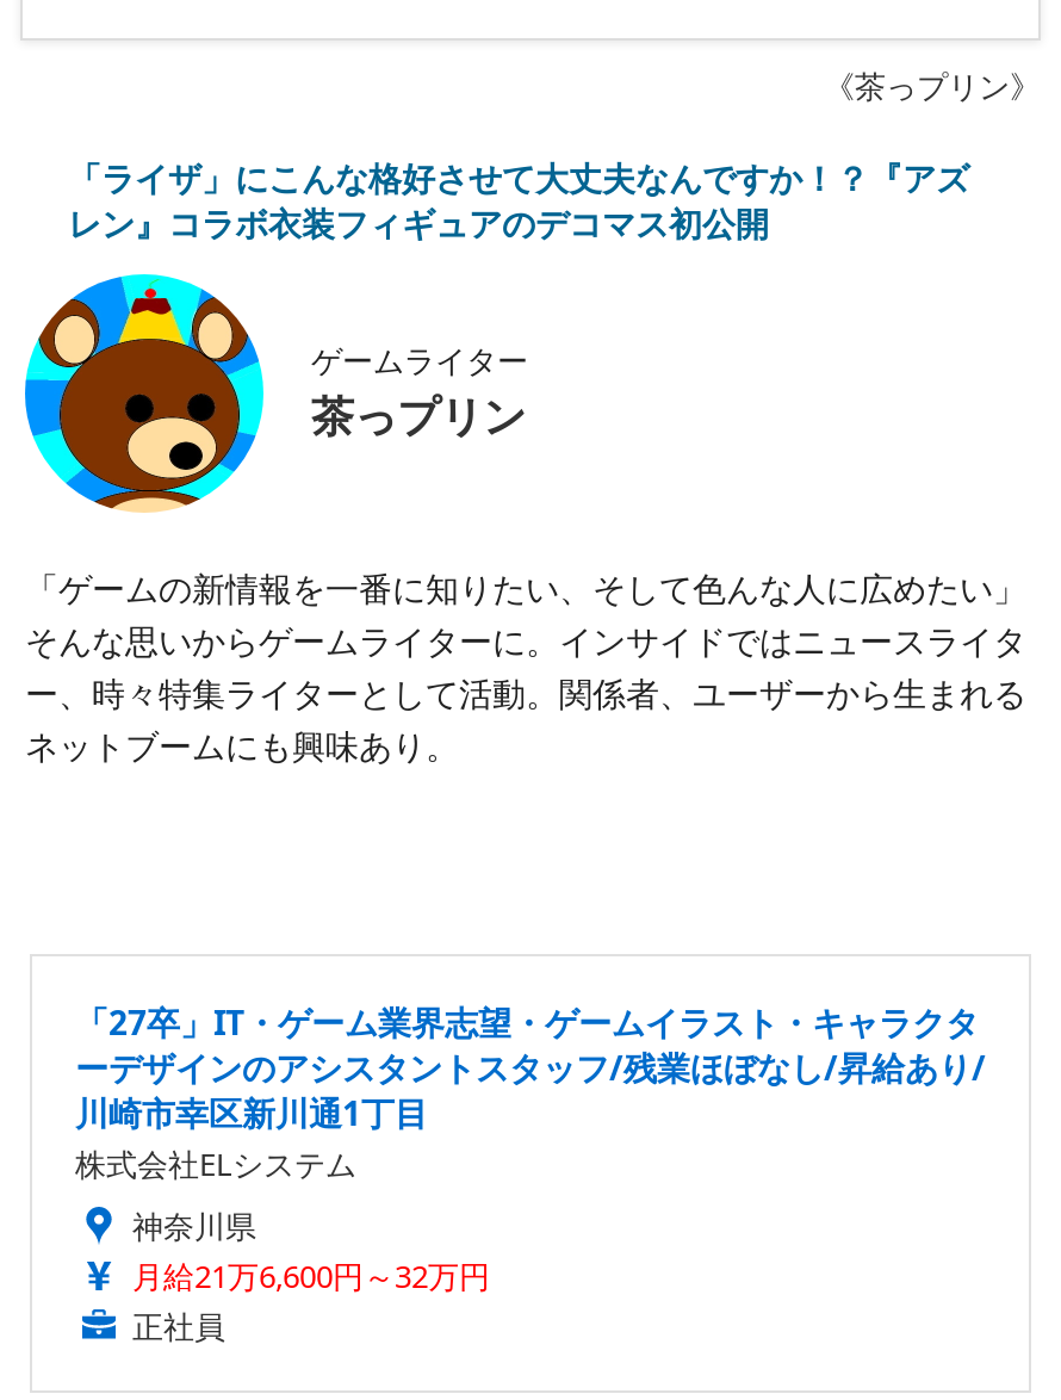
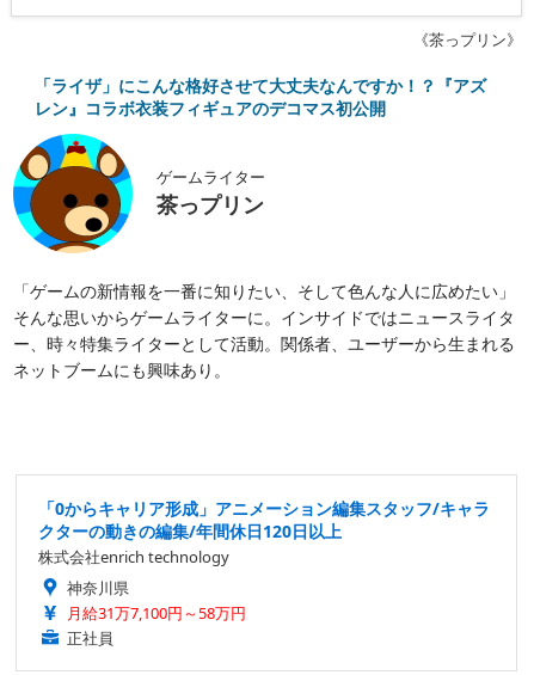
[75,1000,986,1186] 「27卒」IT・ゲーム業界志望・ゲームイラスト・キャラクタ | ーデザインのアシスタントスタッフ/残業ほぼなし/昇給あり/ | 川崎市幸区新川通1丁目 | 株式会社ELシステム -> [38,497,490,568] 「0からキャリア形成」アニメーション編集スタッフ/キャラ | クターの動きの編集/年間休日120日以上 | 株式会社enrich technology
[132,1255,490,1298] 月給21万6,600円～32万円 -> [67,602,246,624] 月給31万7,100円～58万円

